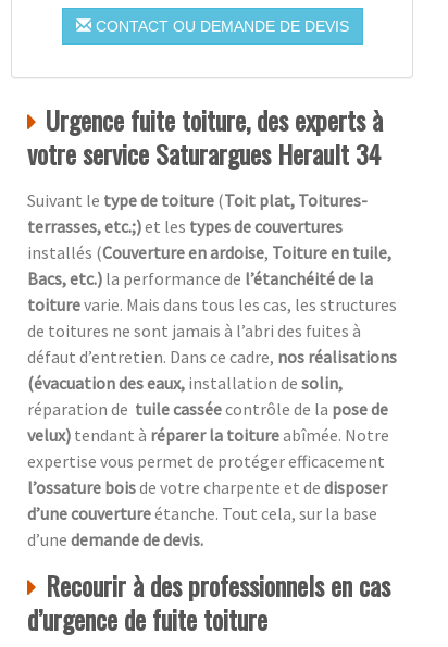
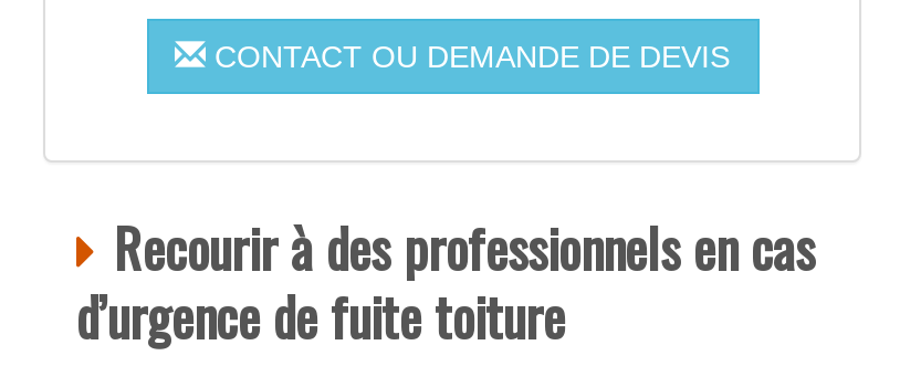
[27,100,397,550] Urgence fuite toiture, des experts à | votre service Saturargues Herault 34 | Suivant le type de toiture (Toit plat, Toitures- | terrasses, etc.;) et les types de couvertures | installés (Couverture en ardoise, Toiture en tuile, | Bacs, etc.) la performance de l’étanchéité de la | toiturevarie. Mais dans tous les cas, les structures | de toitures ne sont jamais à l’abri des fuites à | défaut d’entretien. Dans ce cadre, nos réalisations | (évacuation des eaux, installation de solin, | réparation de tuile cassée contrôle de la pose de | velux) tendant à réparer la toiture abîmée. Notre | expertise vous permet de protéger efficacement | l’ossature bois de votre charpente et de disposer | d’une couverture étanche. Tout cela, sur la base | d’une demande de devis. -> none

